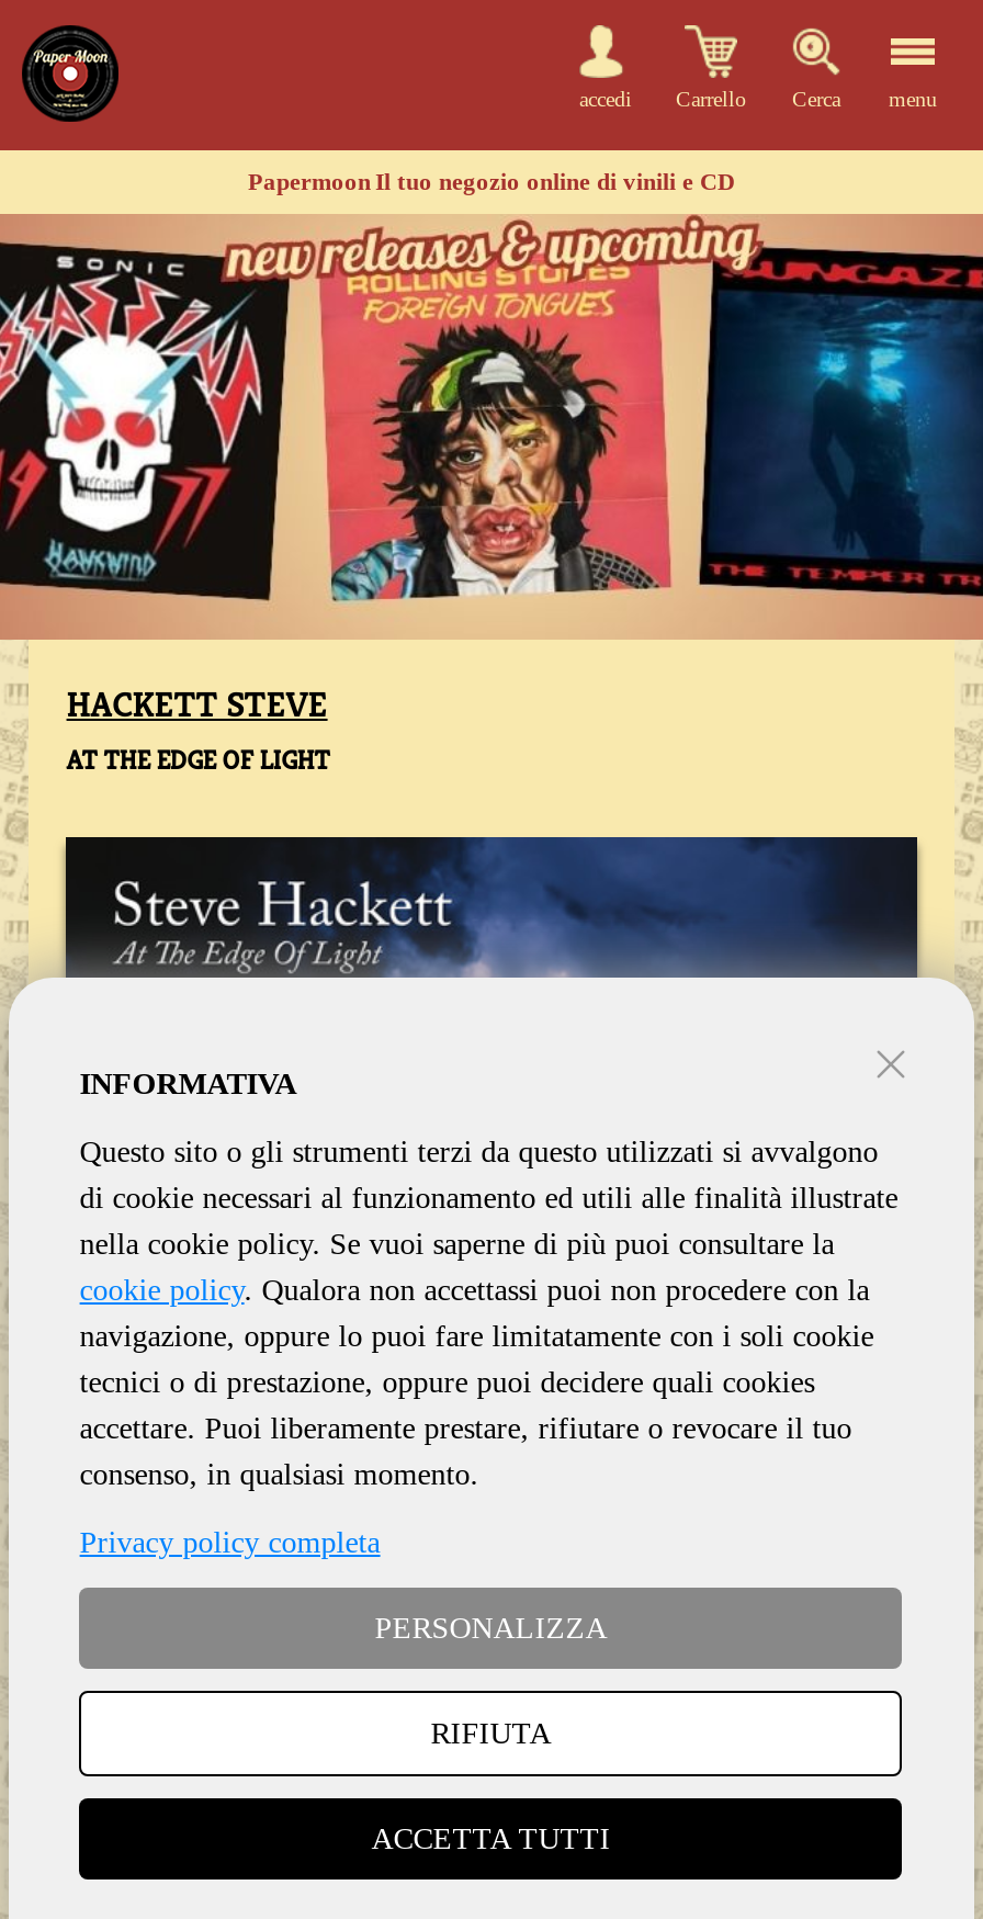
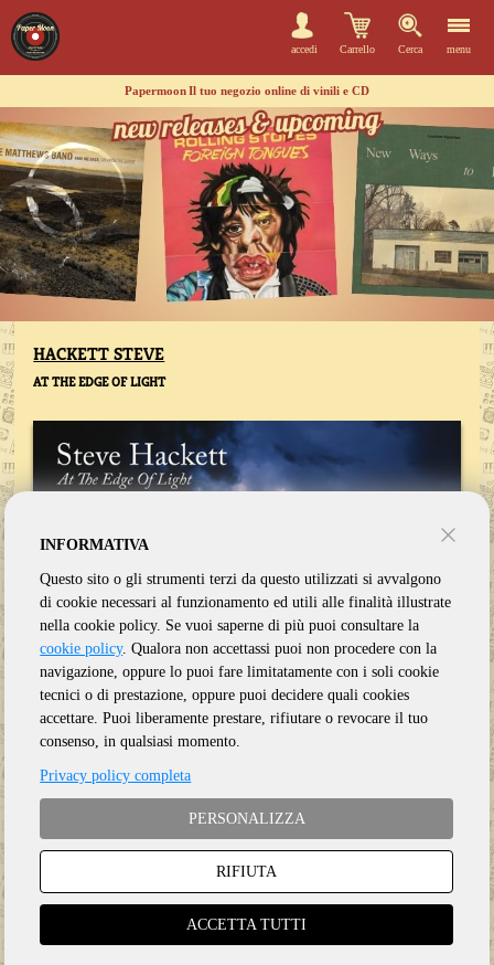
[7,242,290,594] [image] -> [3,123,144,299] [image]
[700,249,976,596] [image] -> [353,125,491,298] [image]

